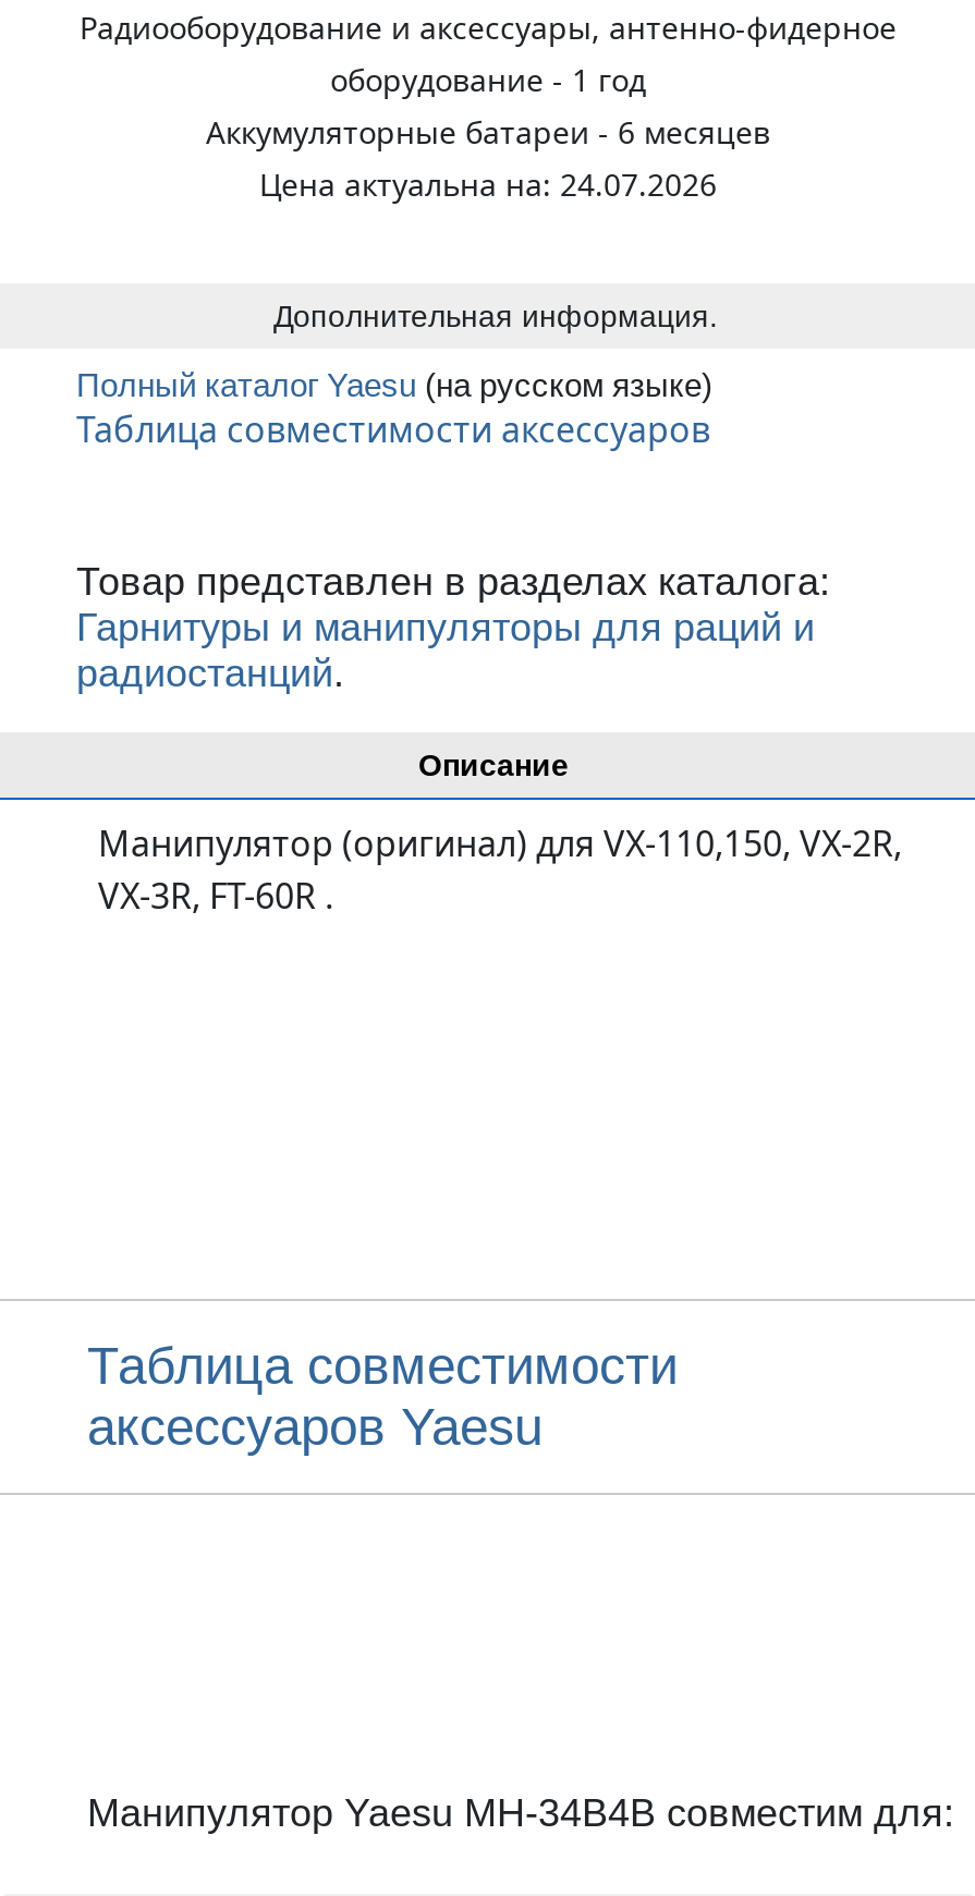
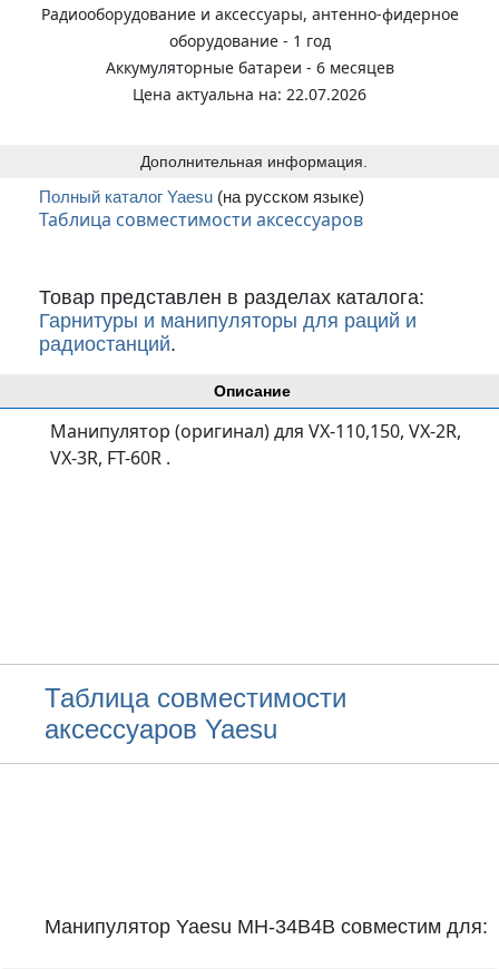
[259,163,717,205] Цена актуальна на: 24.07.2026 -> [133,84,366,105] Цена актуальна на: 22.07.2026

